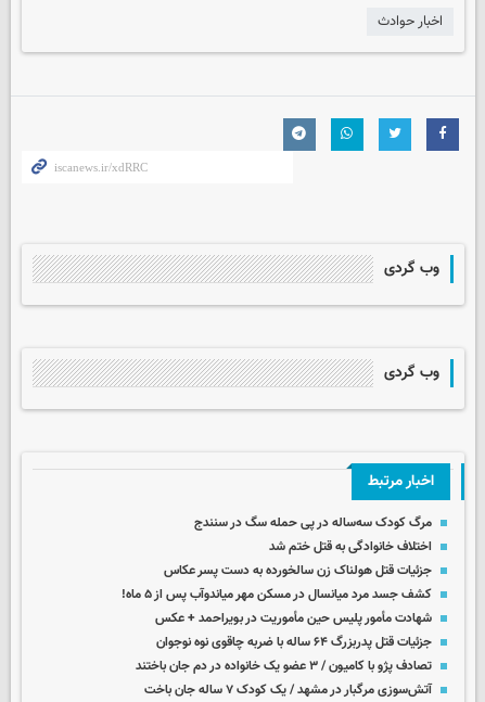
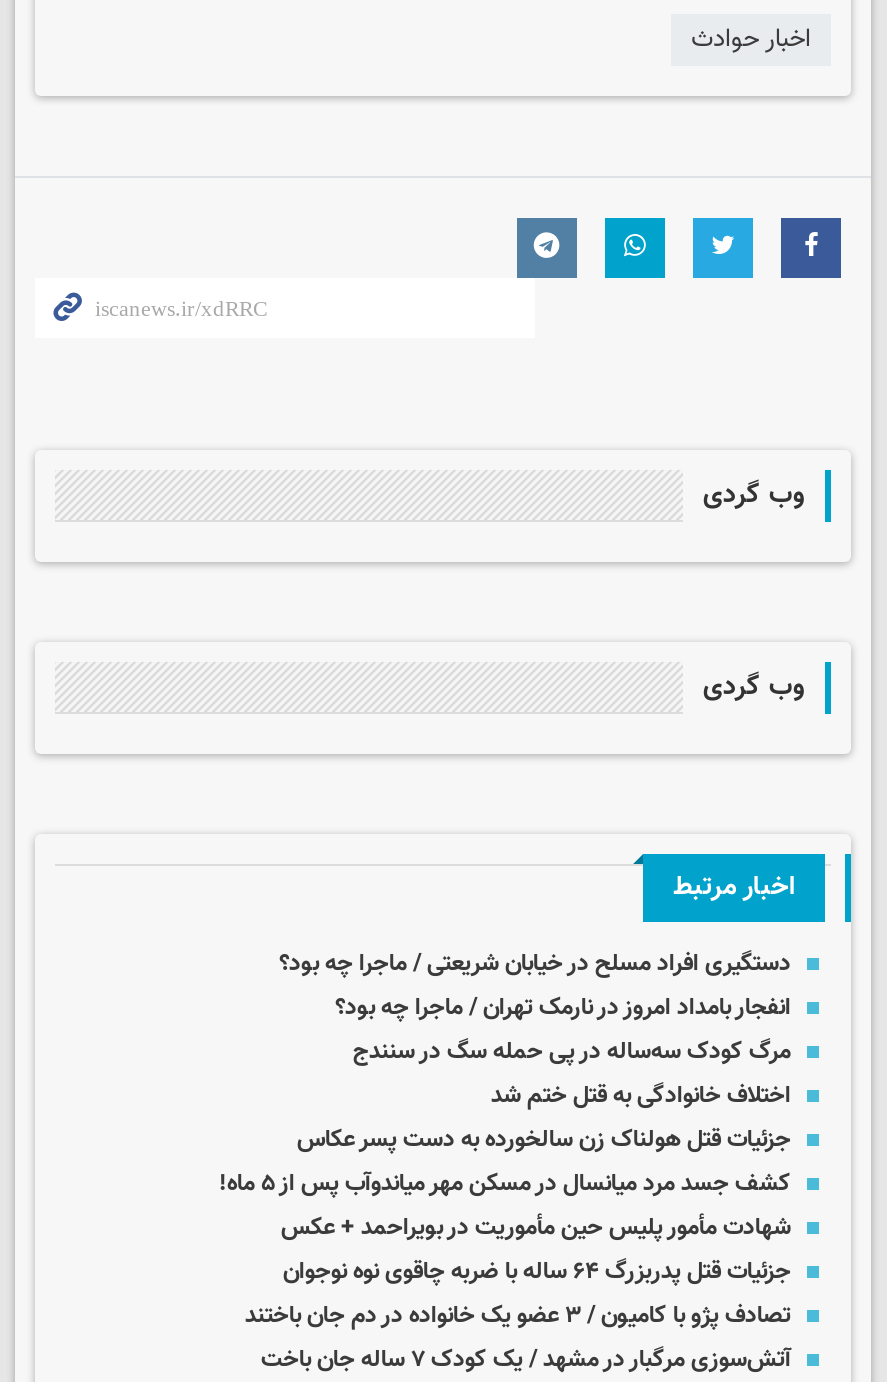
none -> [279,946,791,1026] دستگیری افراد مسلح در خیابان شریعتی / ماجرا چه بود؟ | انفجار بامداد امروز در نارمک تهران / ماجرا چه بود؟

